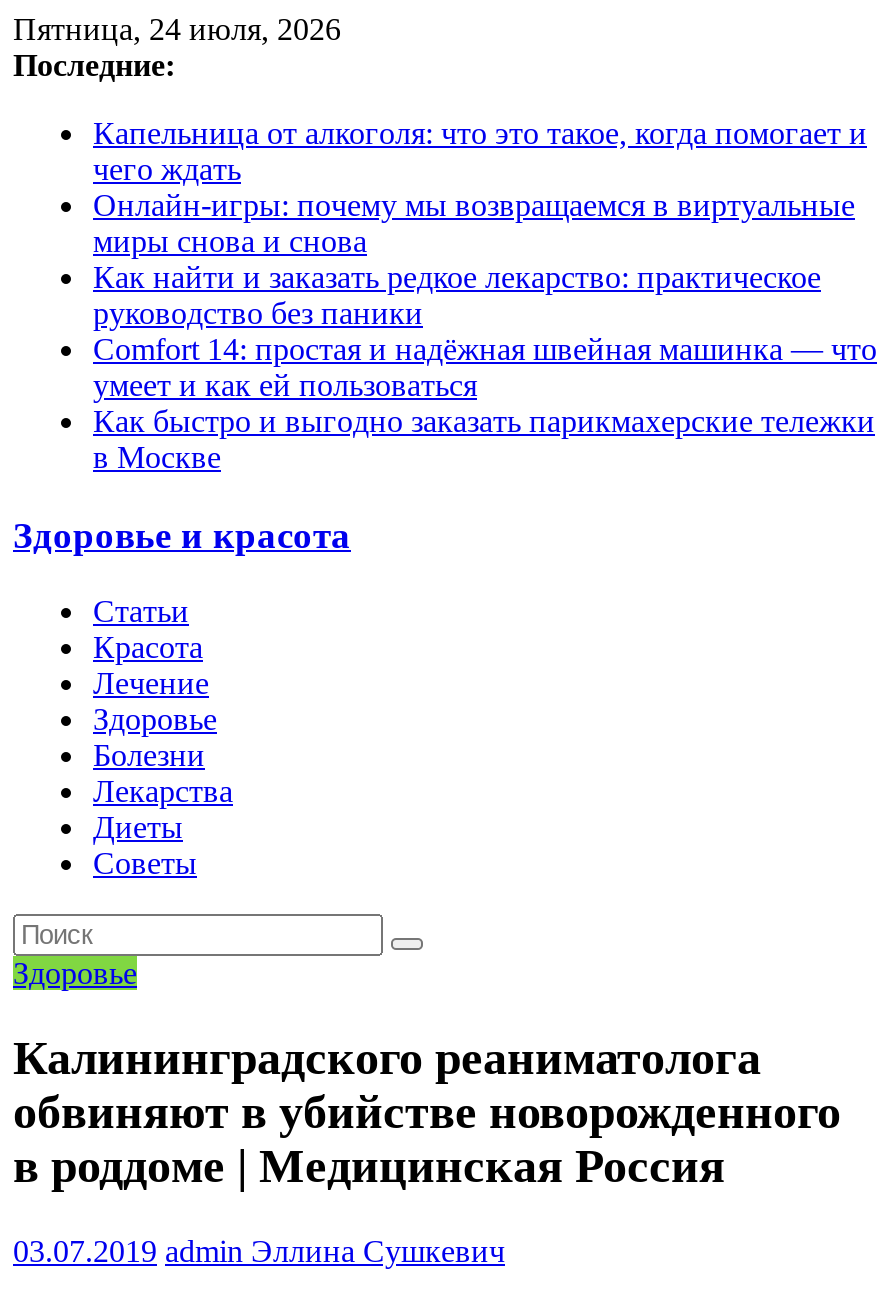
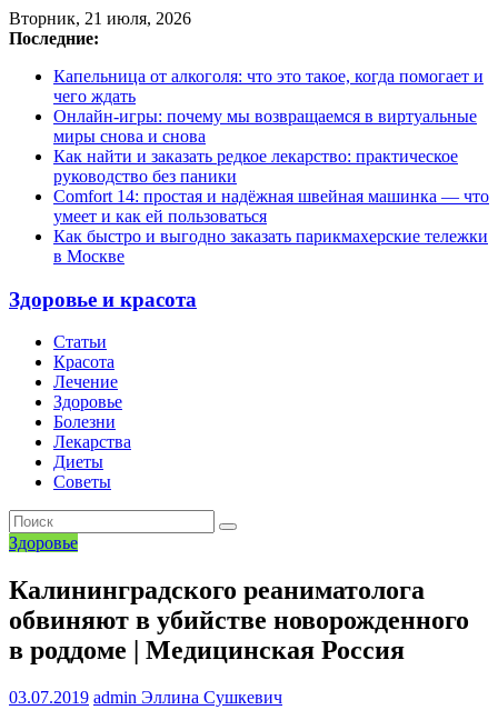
[13,12,341,46] Пятница, 24 июля, 2026 -> [9,9,191,28] Вторник, 21 июля, 2026

